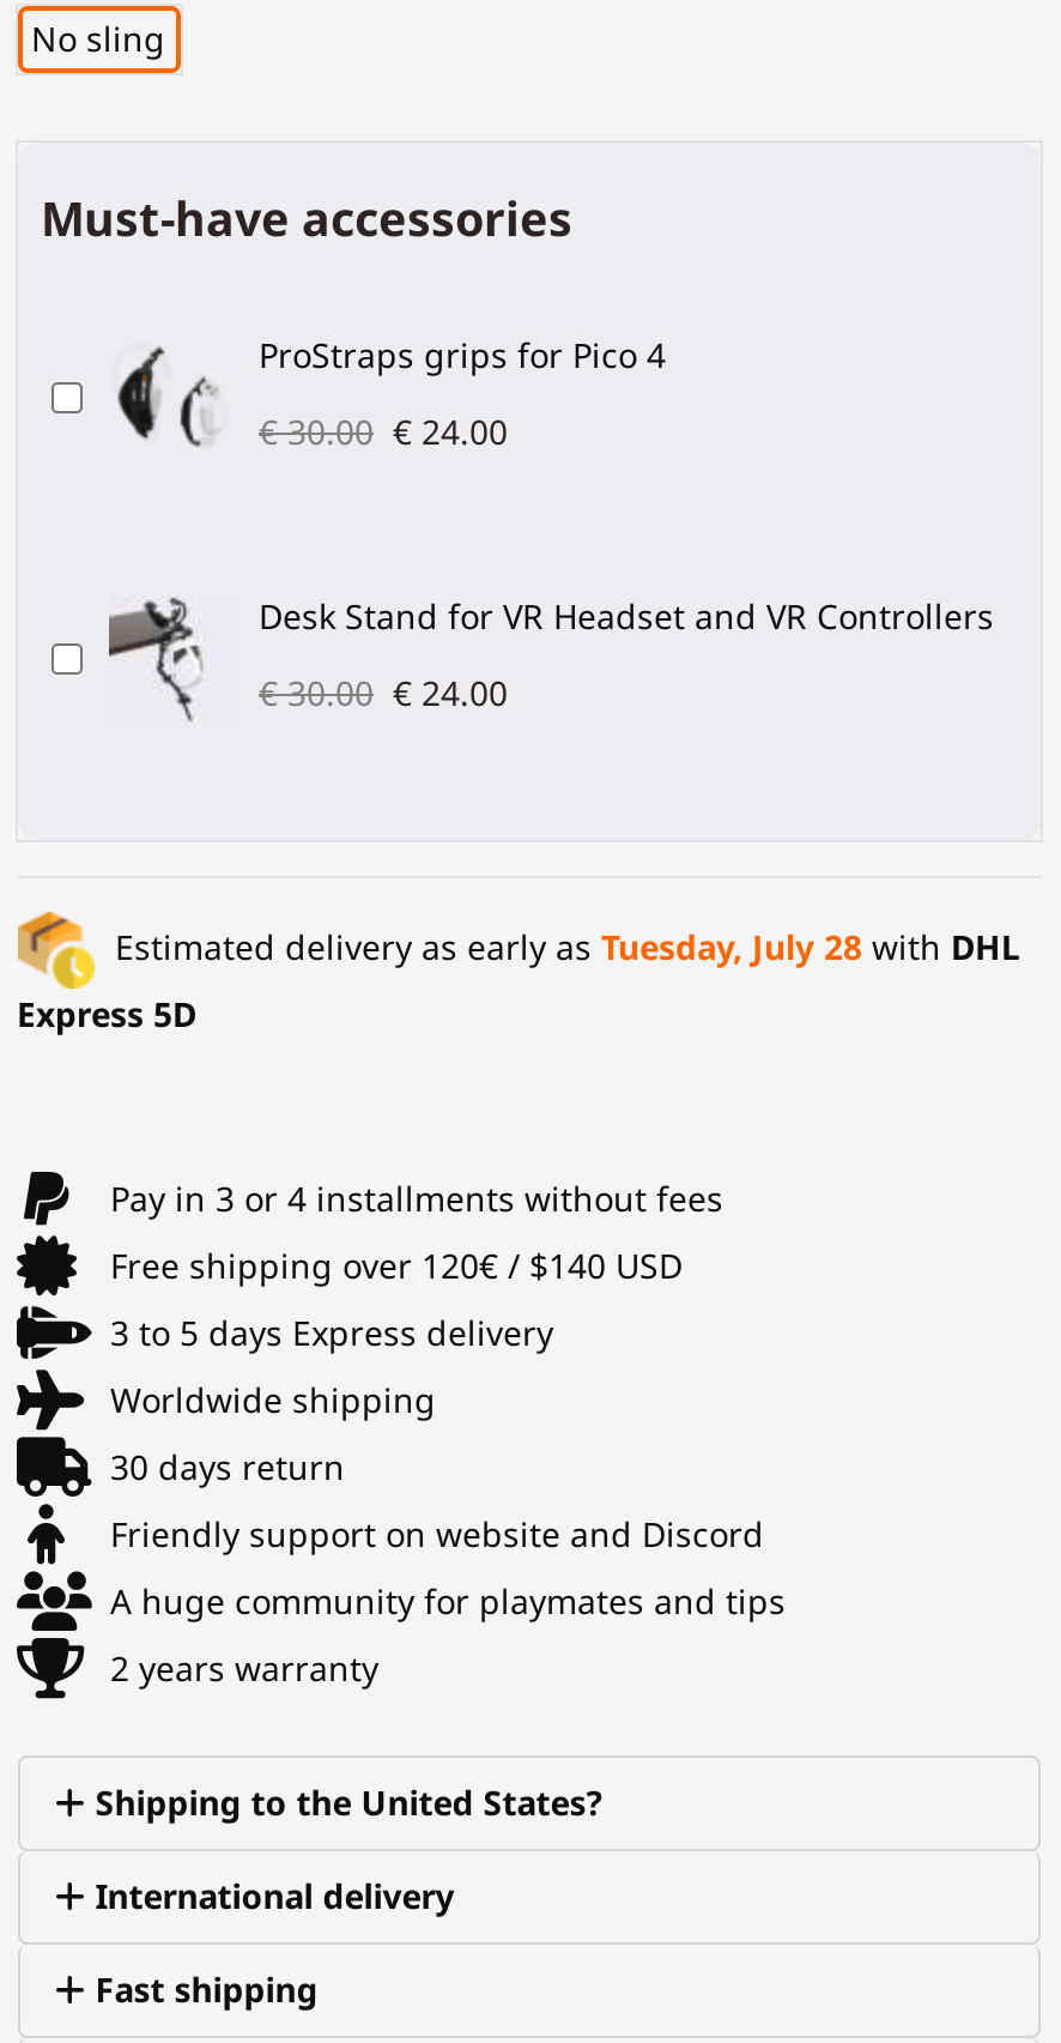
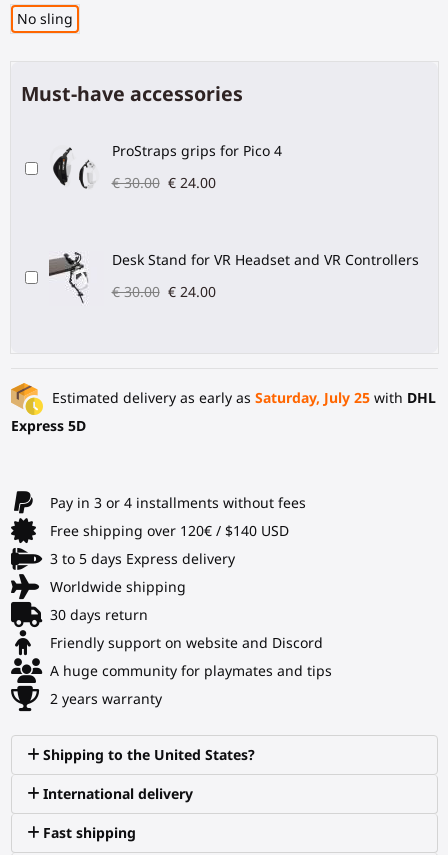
[105,924,1020,969] Estimated delivery as early as Tuesday, July 28 with DHL -> [47,388,435,407] Estimated delivery as early as Saturday, July 25 with DHL

